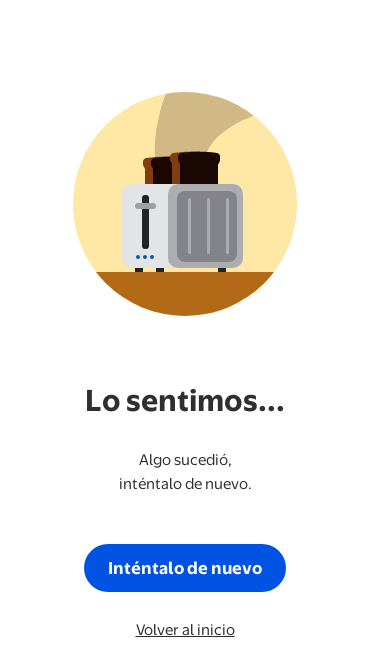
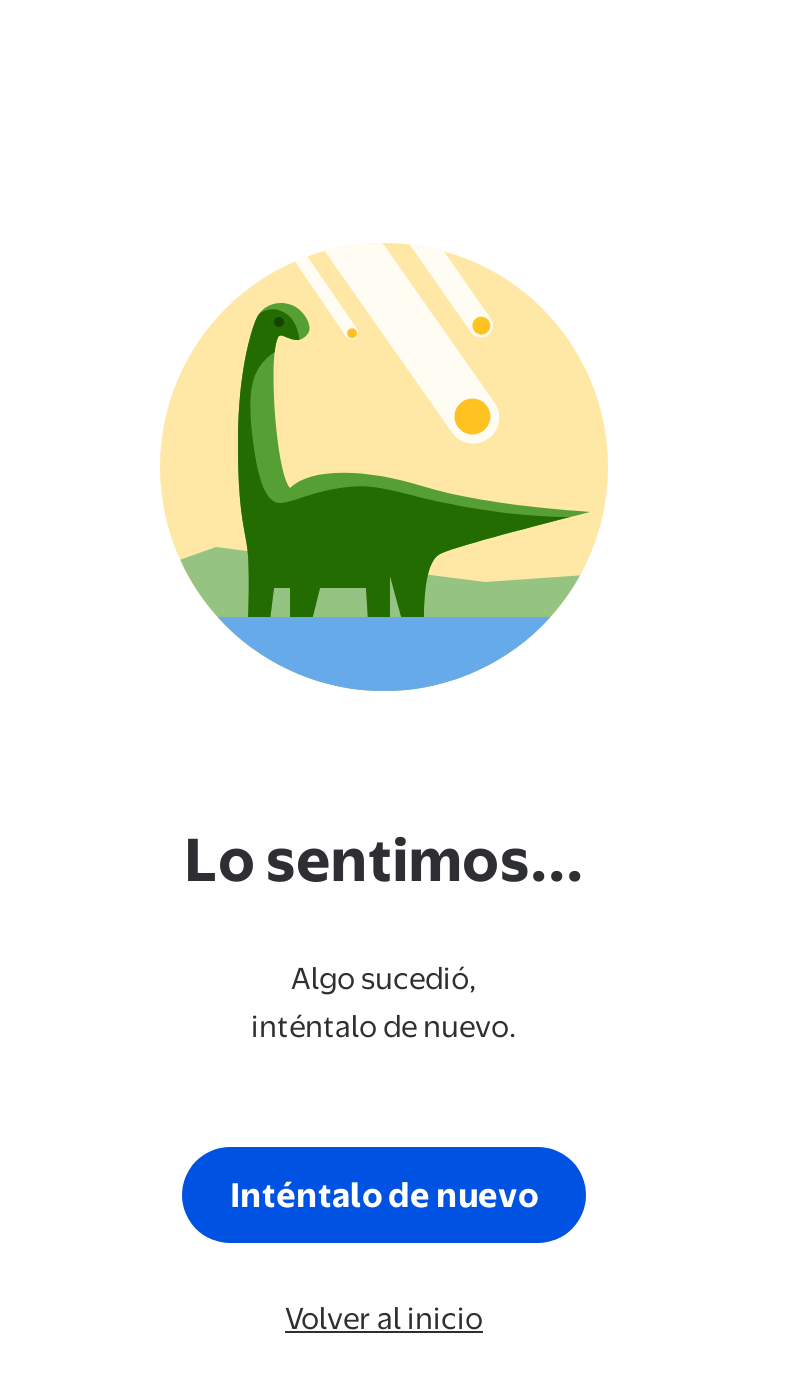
[84,92,284,317] [image] -> [180,245,588,693] [image]

